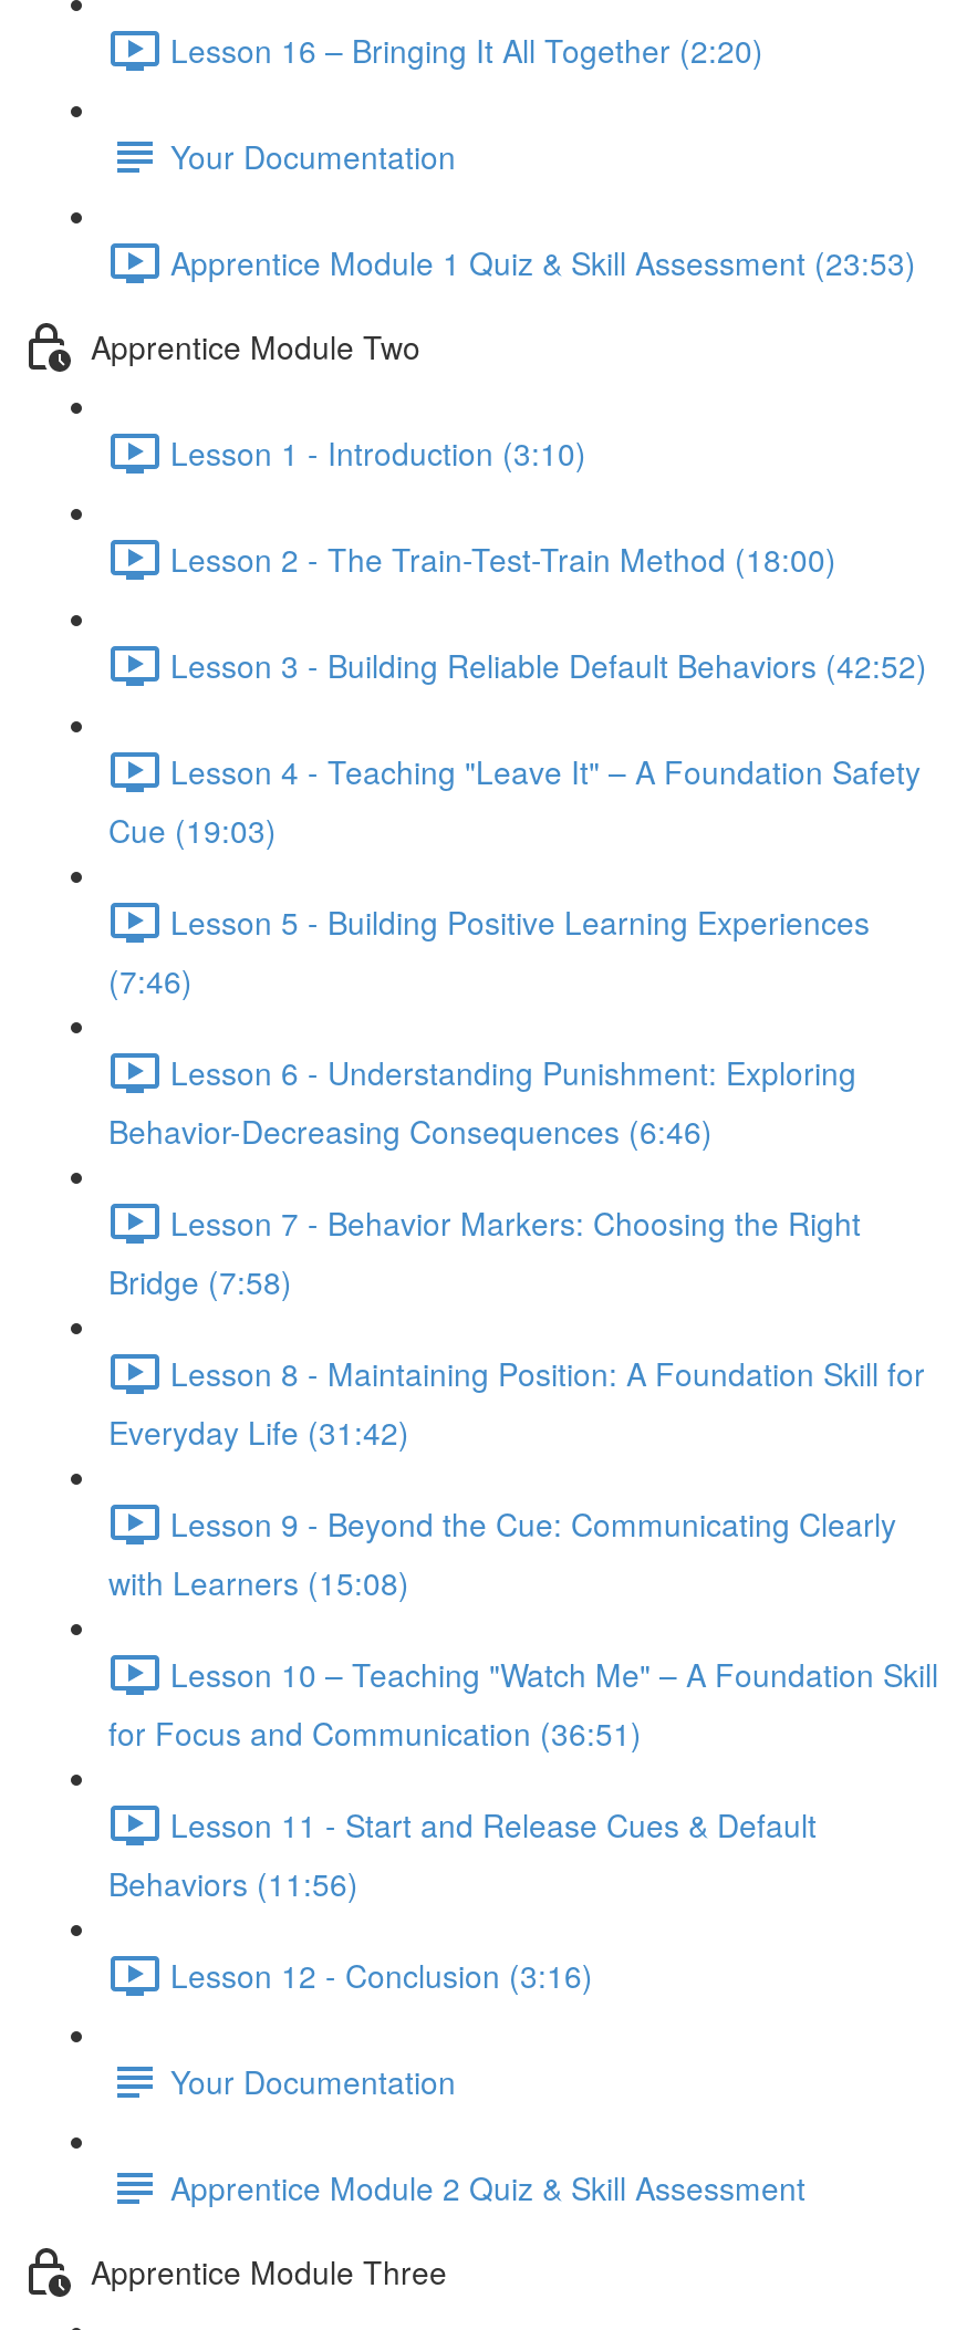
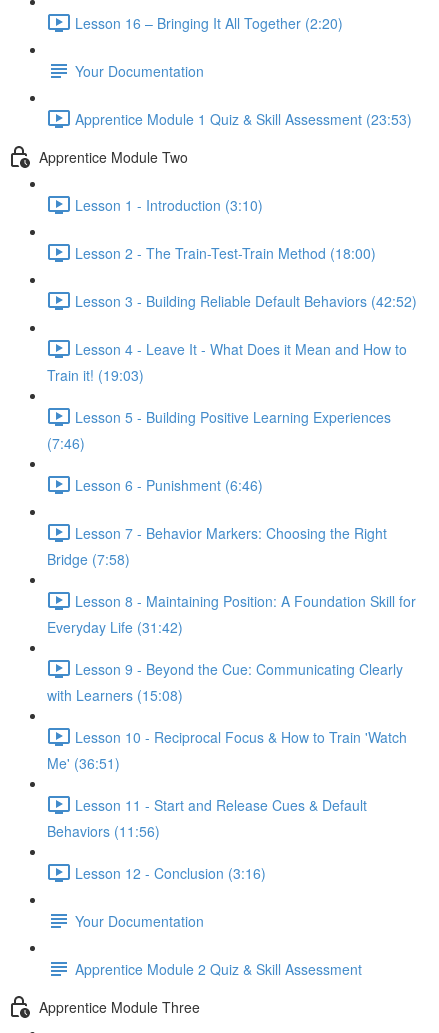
[108,749,921,852] Lesson 4 - Teaching "Leave It" – A Foundation Safety | Cue (19:03) -> [47,339,407,385] Lesson 4 - Leave It - What Does it Mean and How to | Train it! (19:03)
[108,1050,856,1153] Lesson 6 - Understanding Punishment: Exploring | Behavior-Decreasing Consequences (6:46) -> [75,475,263,495] Lesson 6 - Punishment (6:46)
[108,1652,938,1755] Lesson 10 – Teaching "Watch Me" – A Foundation Skill | for Focus and Communication (36:51) -> [47,727,407,773] Lesson 10 - Reciprocal Focus & How to Train 'Watch | Me' (36:51)

